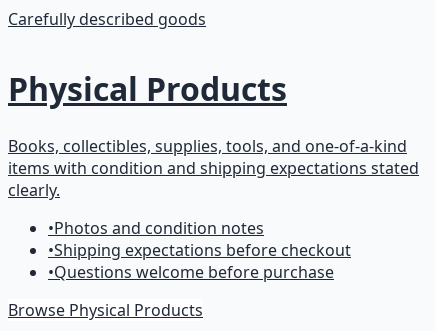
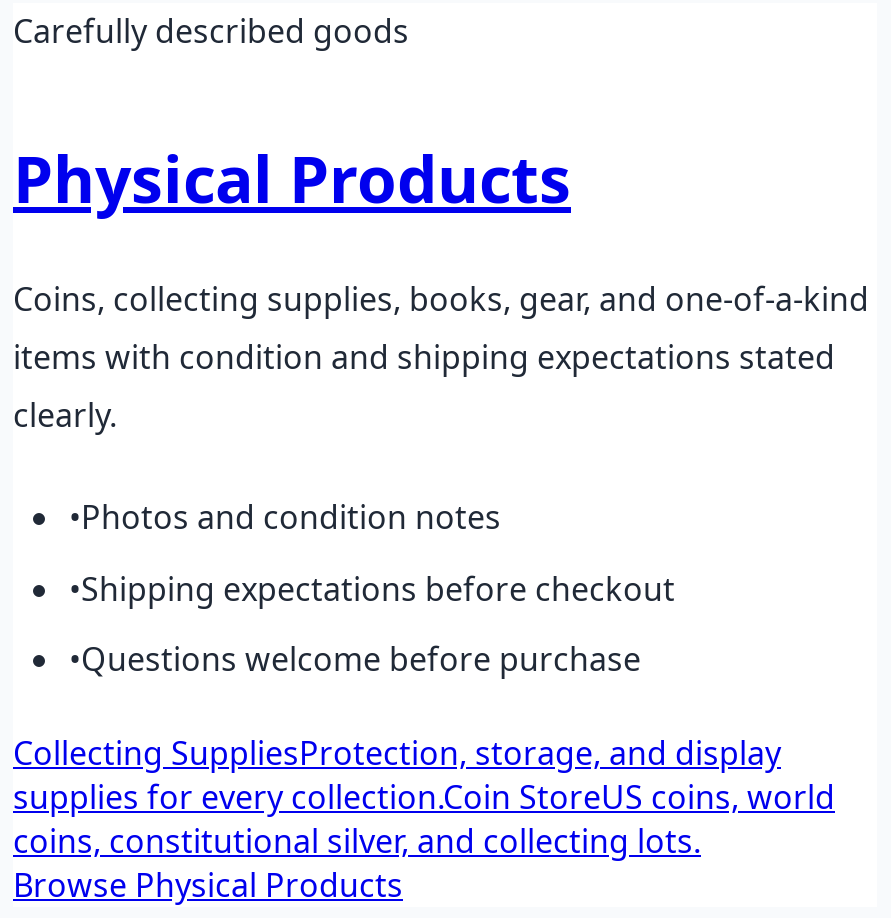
[8,135,407,157] Books, collectibles, supplies, tools, and one-of-a-kind -> [13,277,869,321] Coins, collecting supplies, books, gear, and one-of-a-kind
none -> [13,731,835,863] Collecting SuppliesProtection, storage, and display | supplies for every collection.Coin StoreUS coins, world | coins, constitutional silver, and collecting lots.

